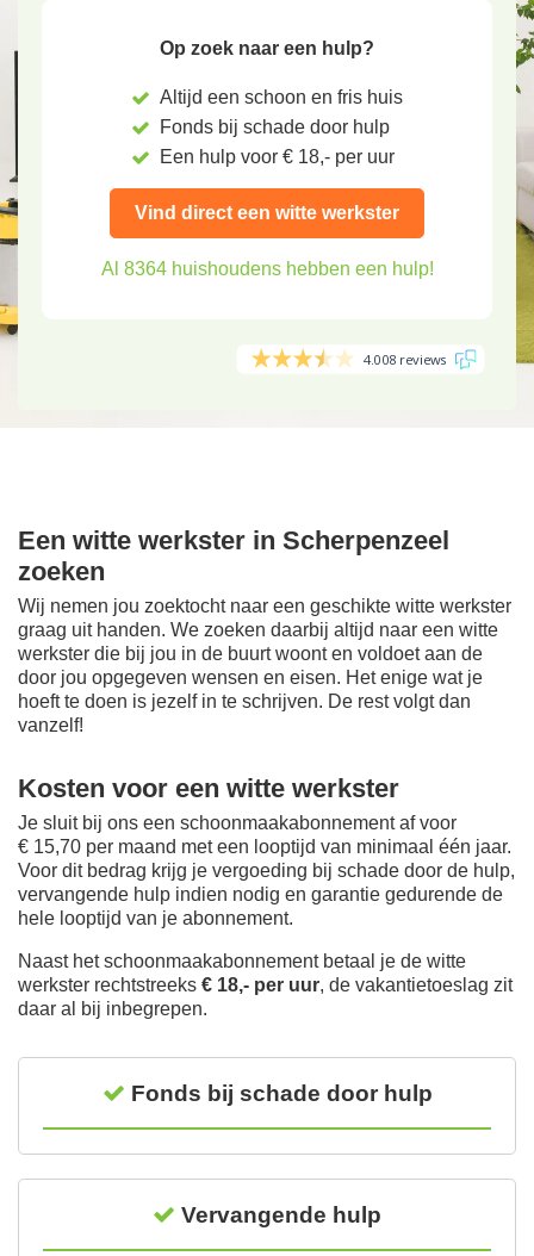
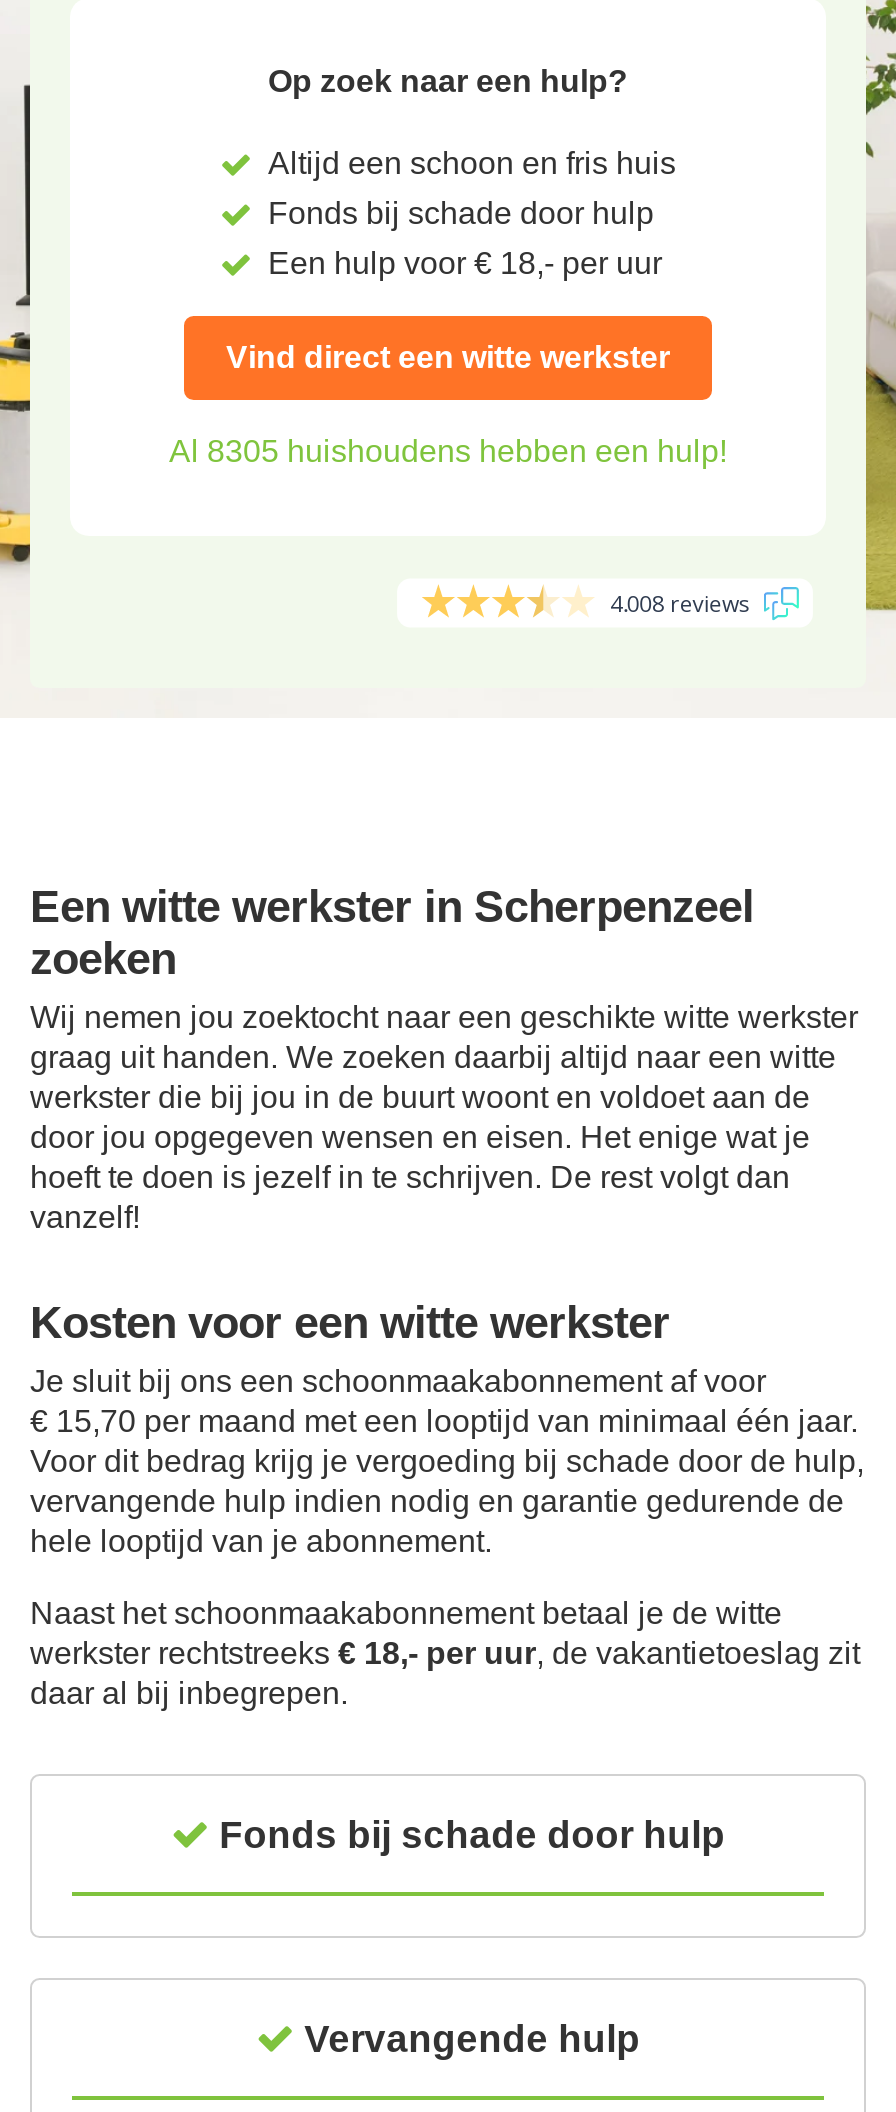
[101,259,433,279] Al 8364 huishoudens hebben een hulp! -> [169,434,727,468] Al 8305 huishoudens hebben een hulp!

